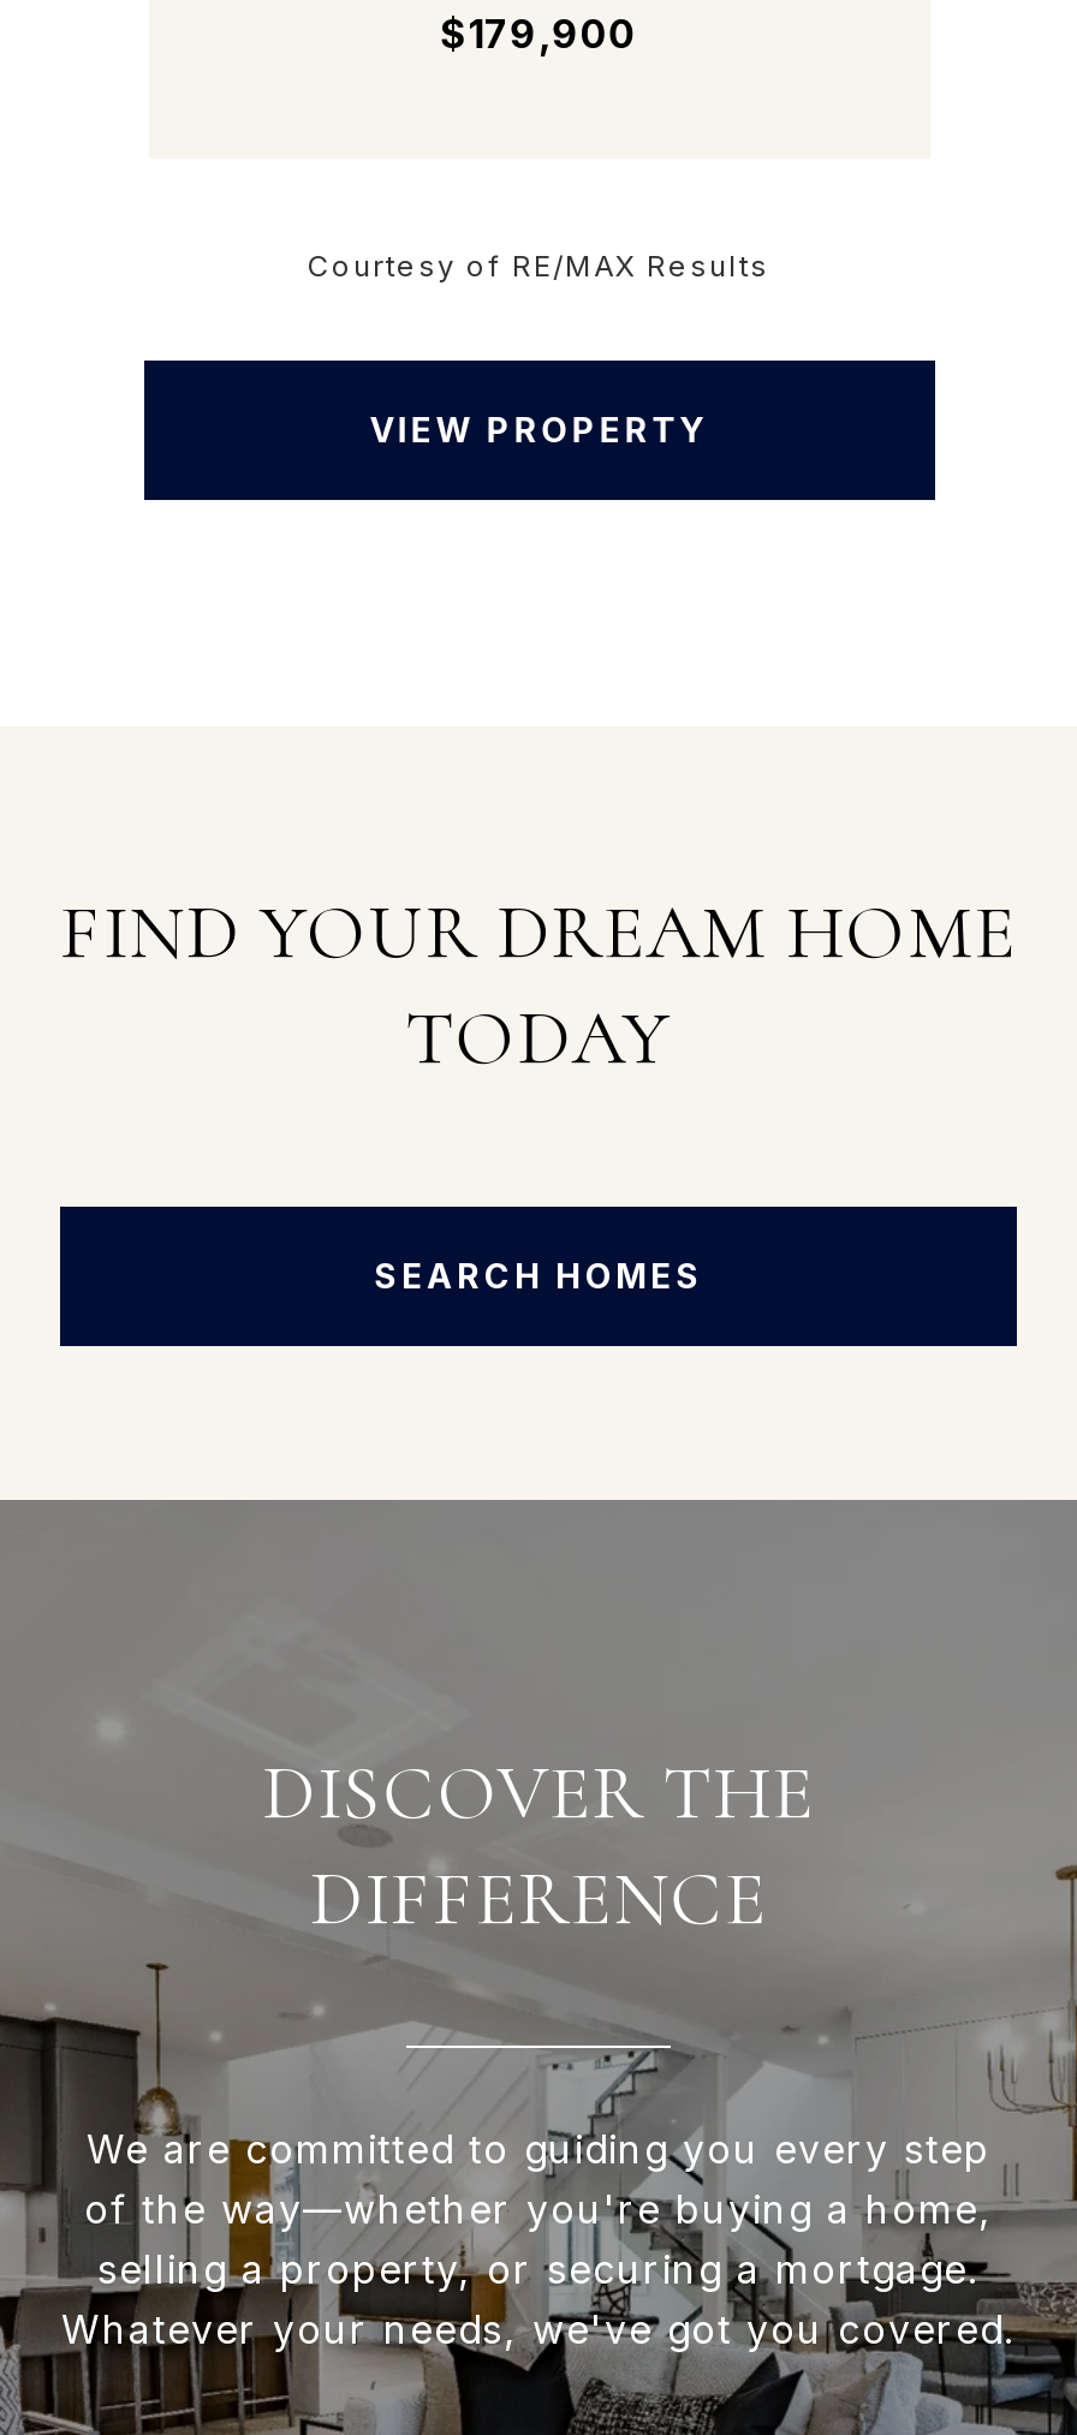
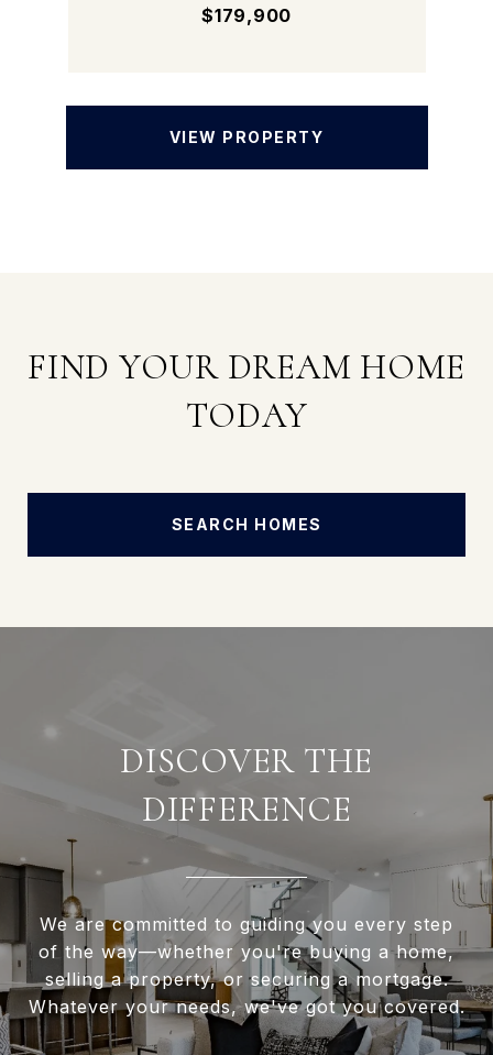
[308,247,769,283] Courtesy of RE/MAX Results -> none

